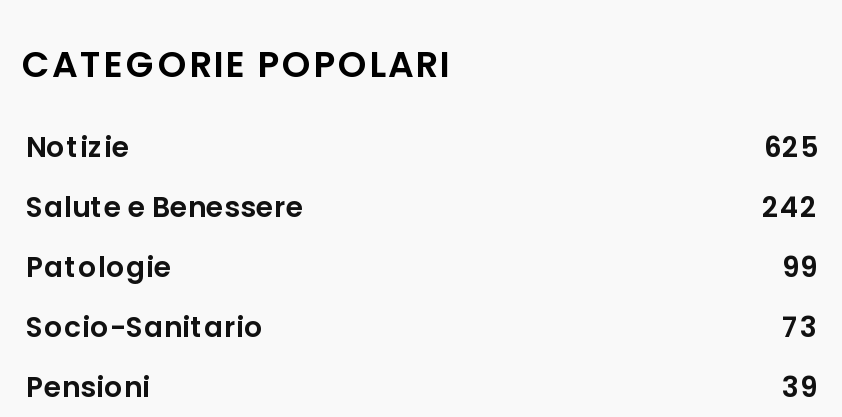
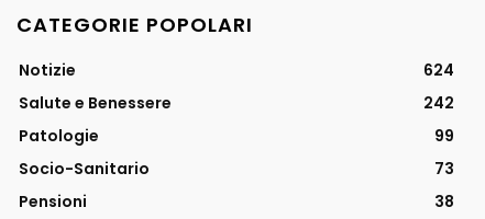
[764,126,818,166] 625 -> [423,59,454,81] 624
[782,366,818,406] 39 -> [434,191,454,213] 38

